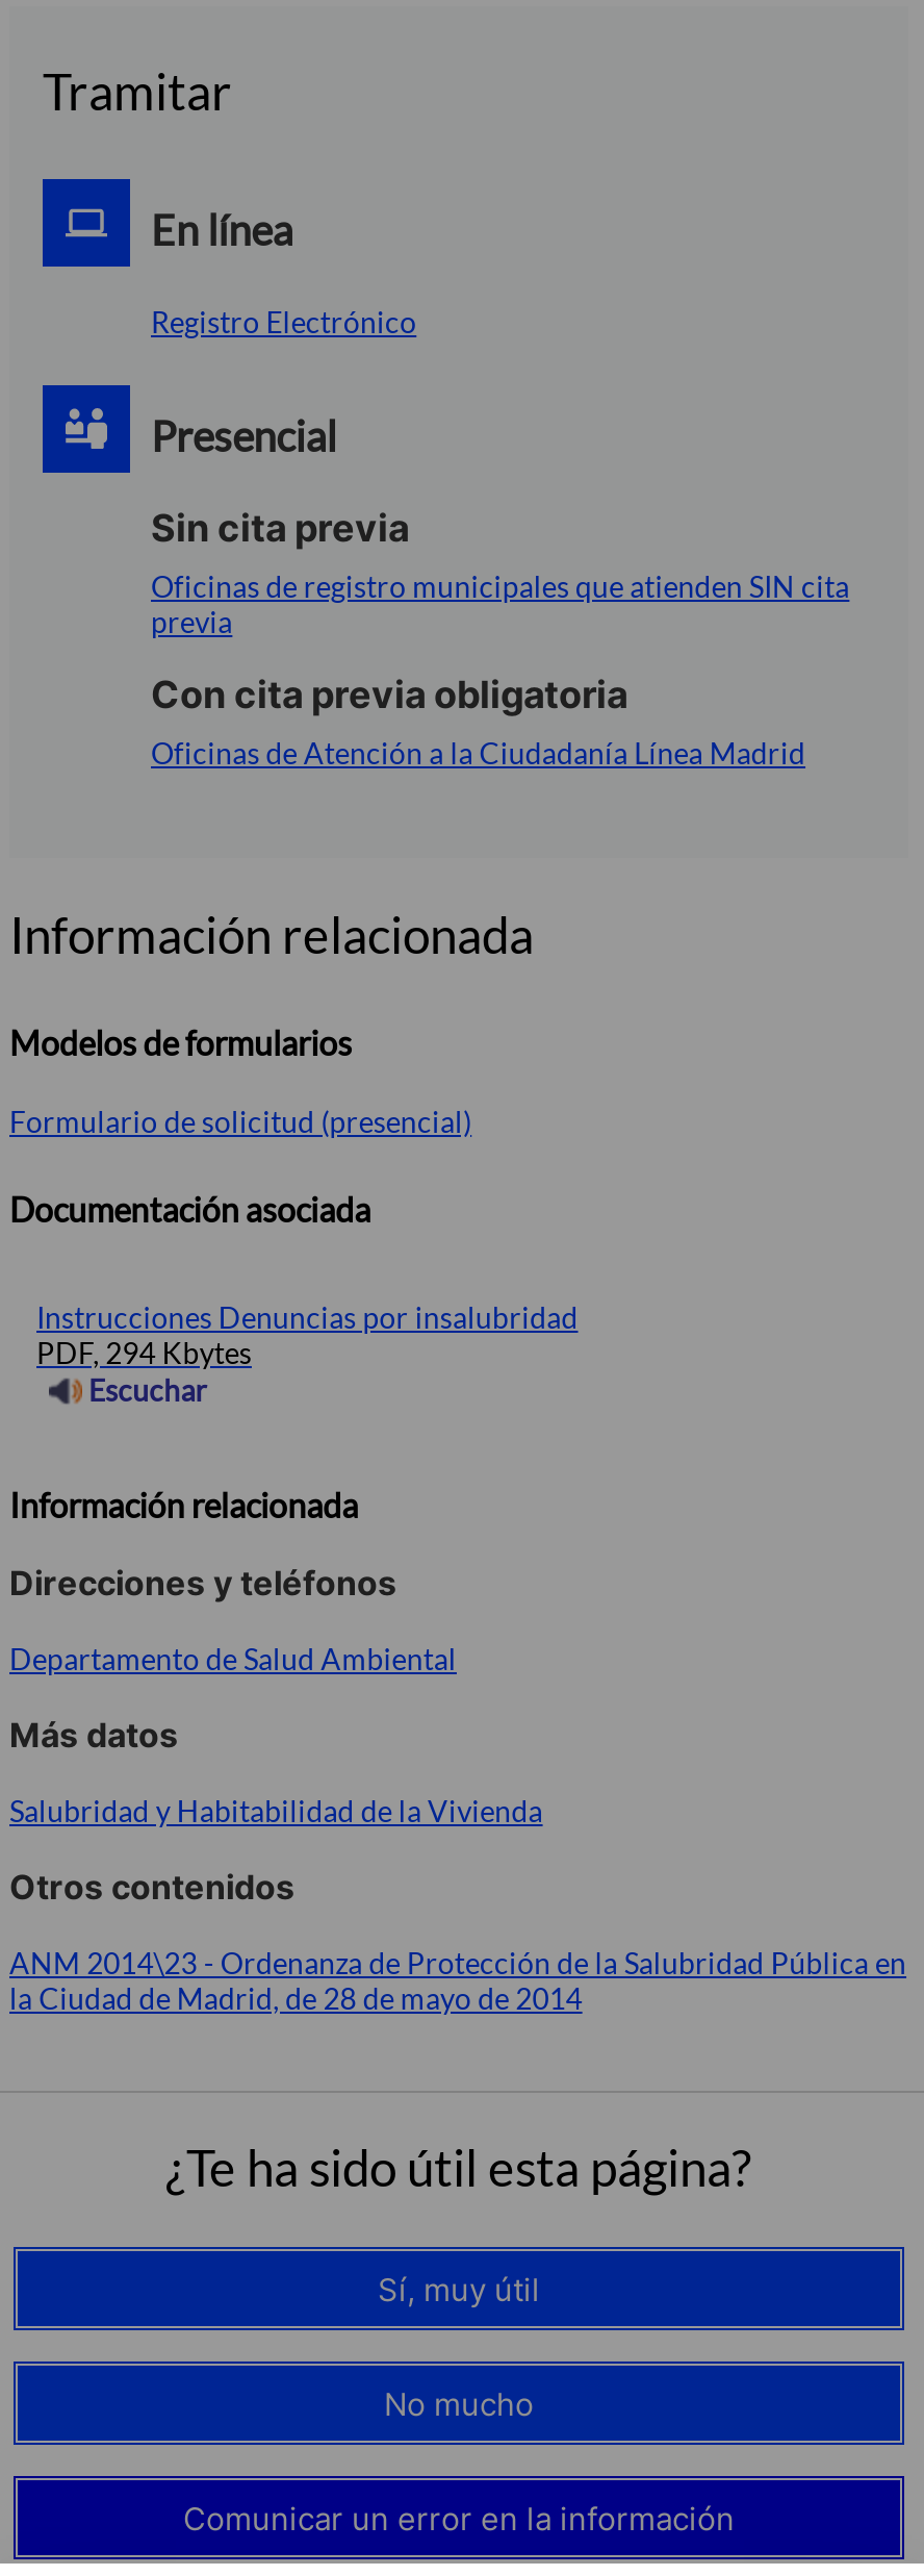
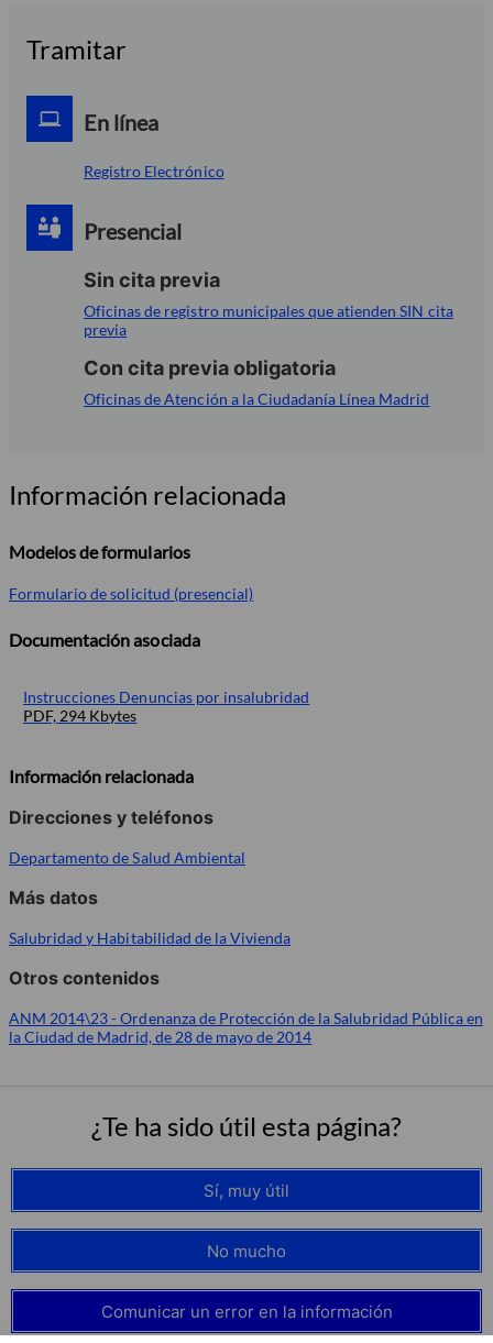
[82,1373,208,1408] Escuchar -> none

